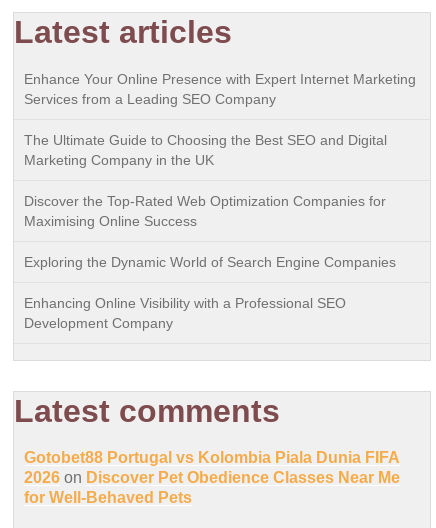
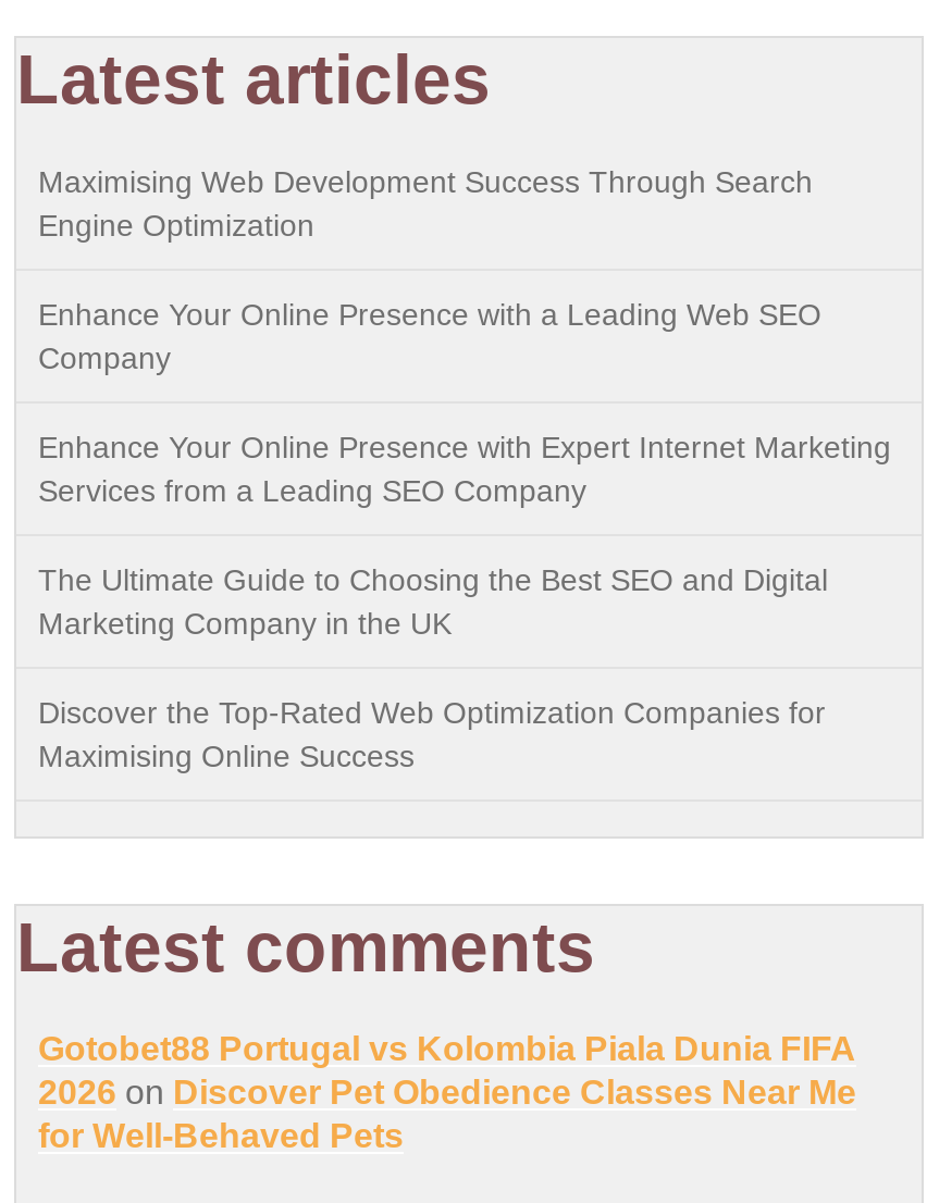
none -> [38,164,821,375] Maximising Web Development Success Through Search | Engine Optimization | Enhance Your Online Presence with a Leading Web SEO | Company
moved [24,71,416,229] -> [38,430,891,773]: Enhance Your Online Presence with Expert Internet Marketing | Services from a Leading SEO Company | The Ultimate Guide to Choosing the Best SEO and Digital | Marketing Company in the UK | Discover the Top-Rated Web Optimization Companies for | Maximising Online Success
[24,254,396,331] Exploring the Dynamic World of Search Engine Companies | Enhancing Online Visibility with a Professional SEO | Development Company -> none

